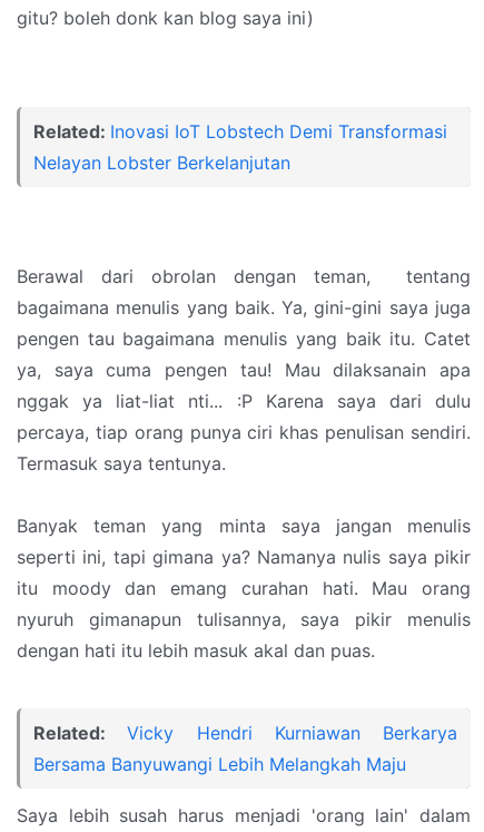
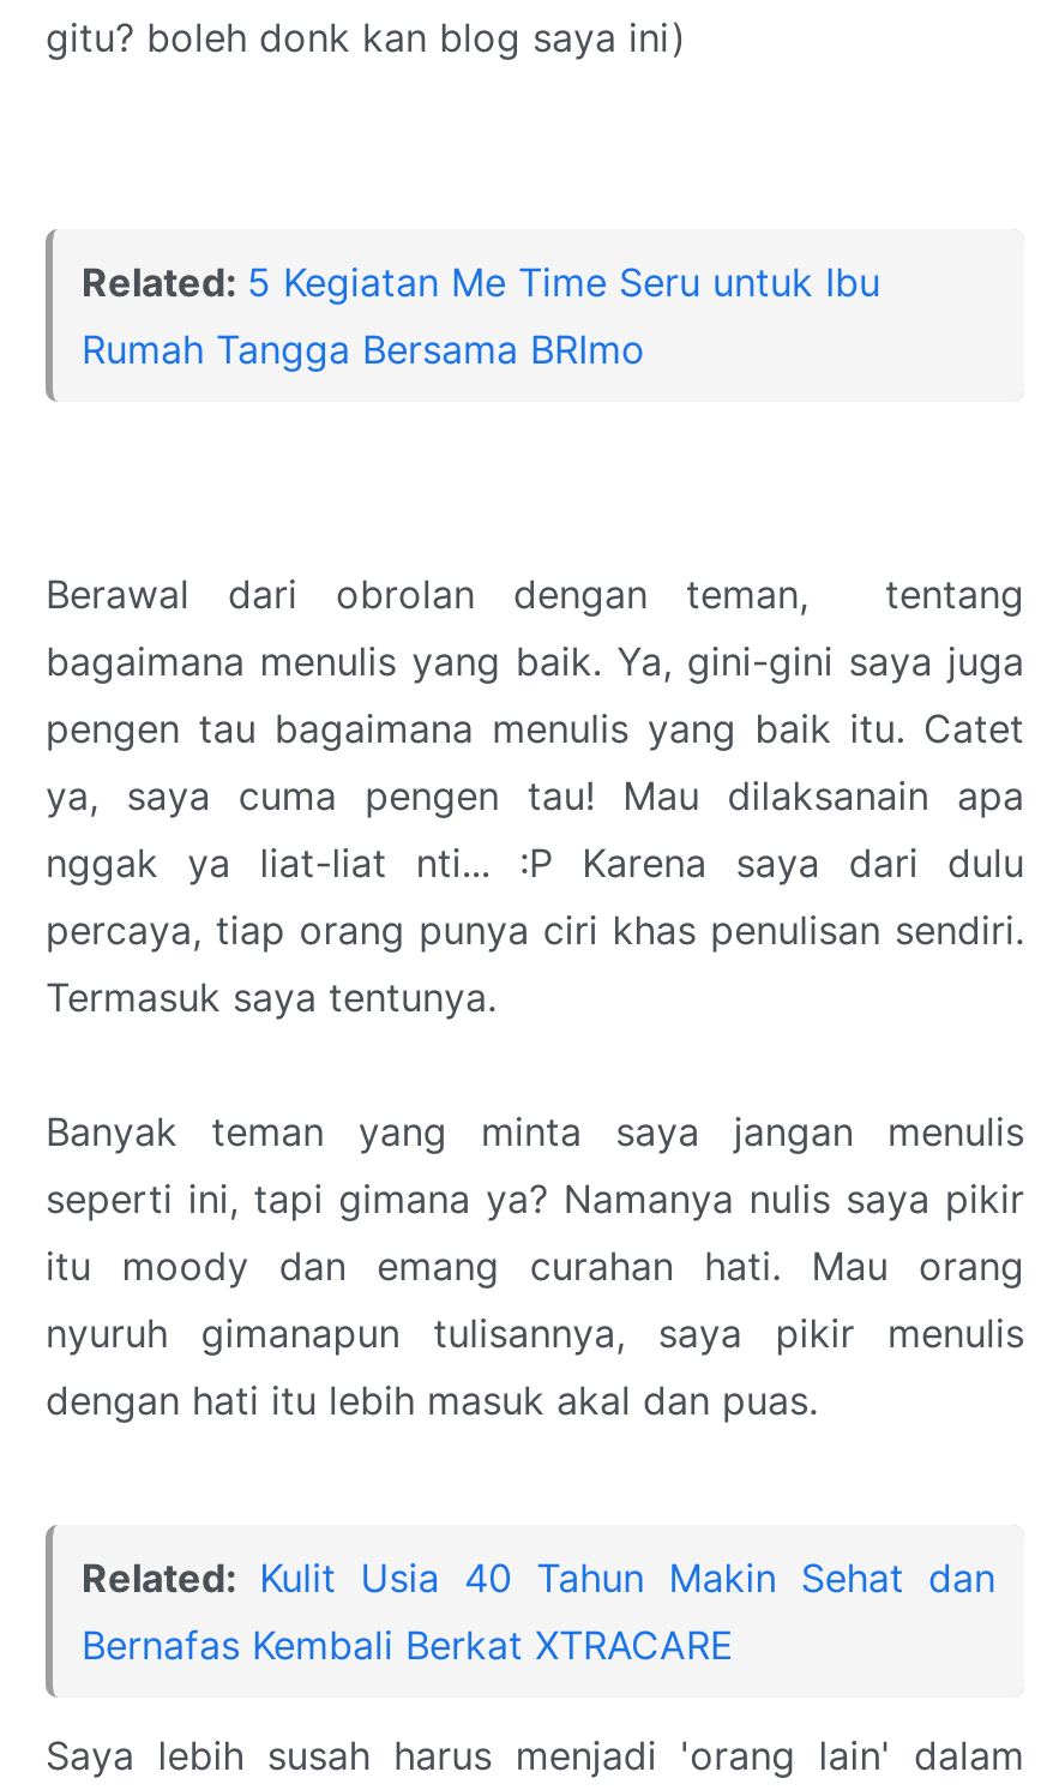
[33,120,447,174] Related: Inovasi IoT Lobstech Demi Transformasi | Nelayan Lobster Berkelanjutan -> [82,258,880,373] Related: 5 Kegiatan Me Time Seru untuk Ibu | Rumah Tangga Bersama BRImo
[33,722,457,775] Related: Vicky Hendri Kurniawan Berkarya | Bersama Banyuwangi Lebih Melangkah Maju -> [82,1554,995,1669] Related: Kulit Usia 40 Tahun Makin Sehat dan | Bernafas Kembali Berkat XTRACARE

